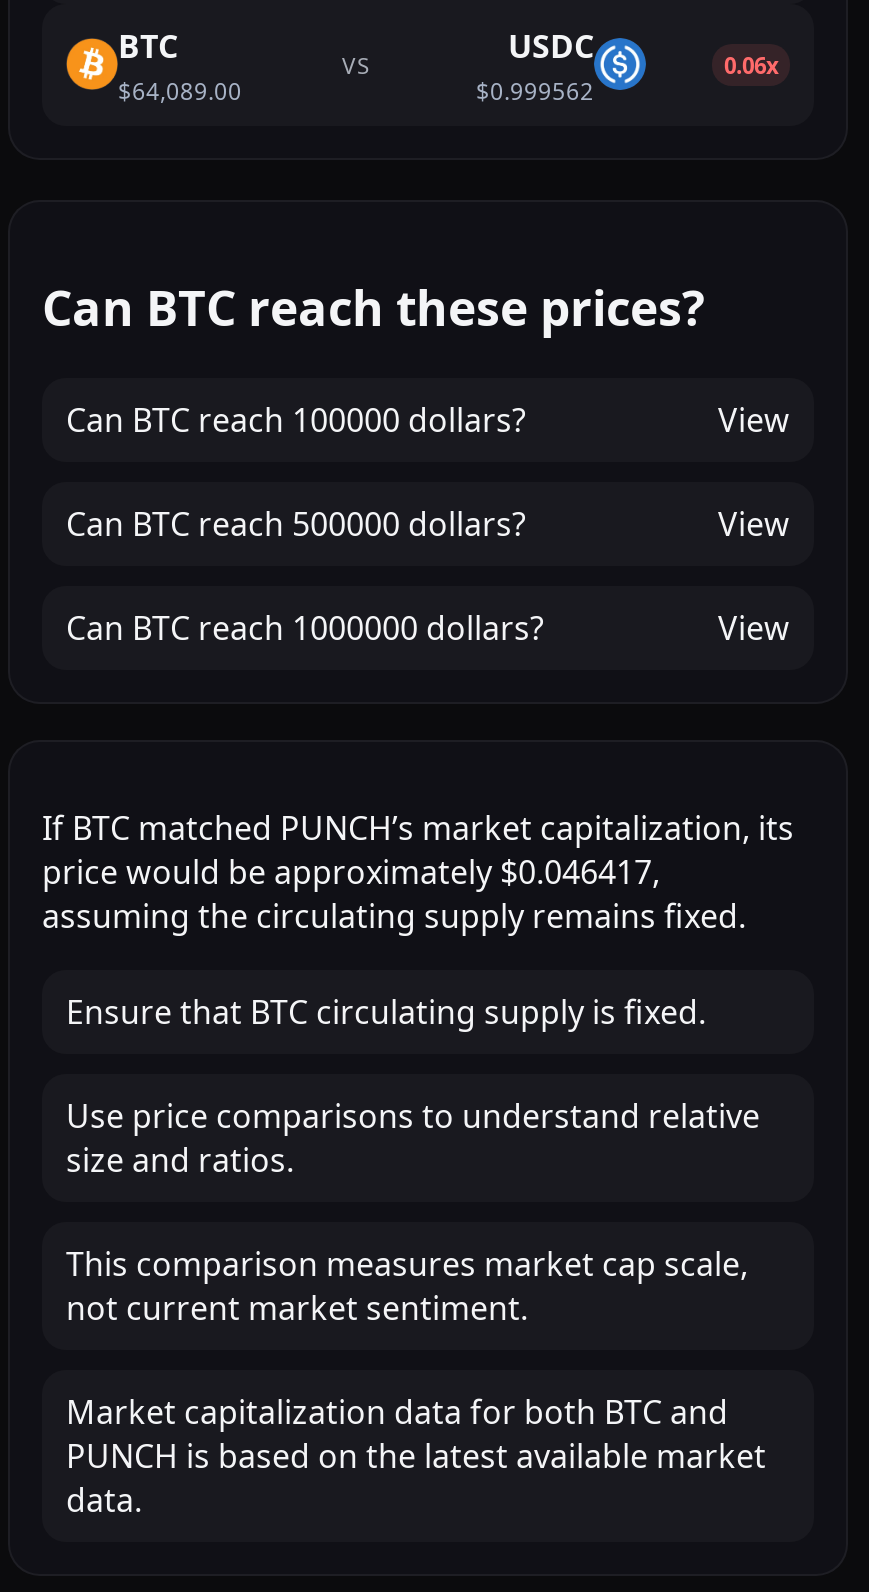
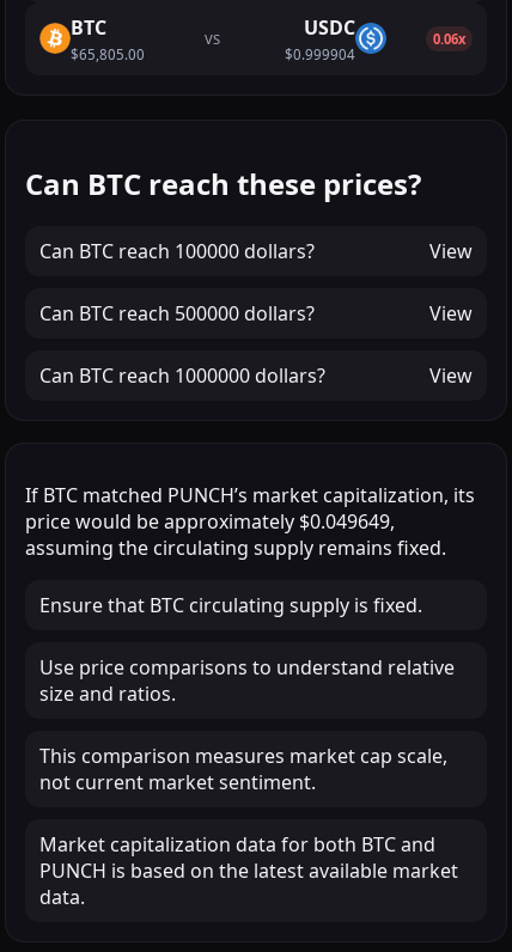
[118,75,242,105] $64,089.00 -> [71,45,145,63] $65,805.00
[476,75,594,105] $0.999562 -> [285,45,355,63] $0.999904
[42,851,660,895] price would be approximately $0.046417, -> [25,509,395,535] price would be approximately $0.049649,

